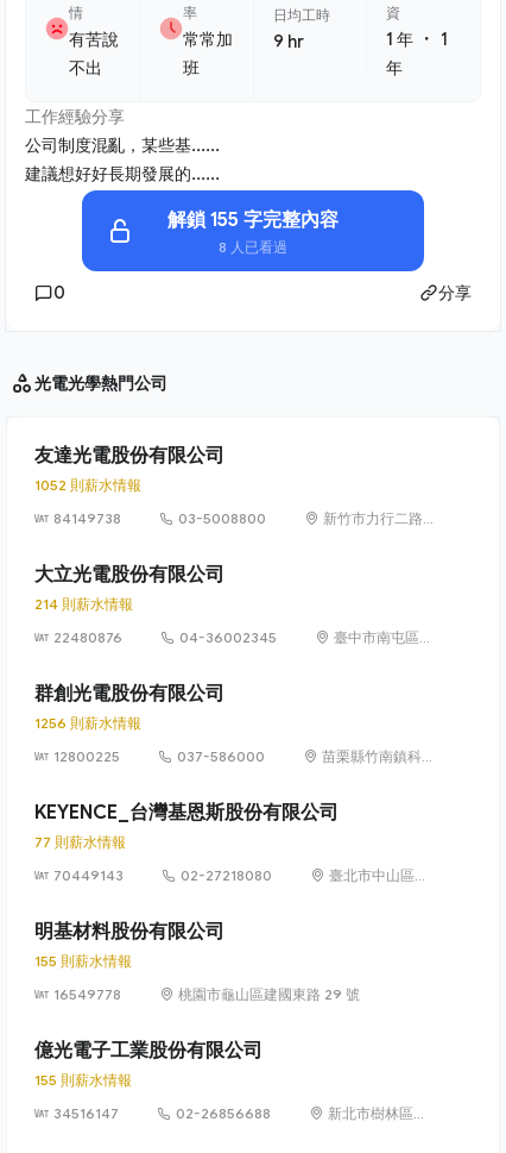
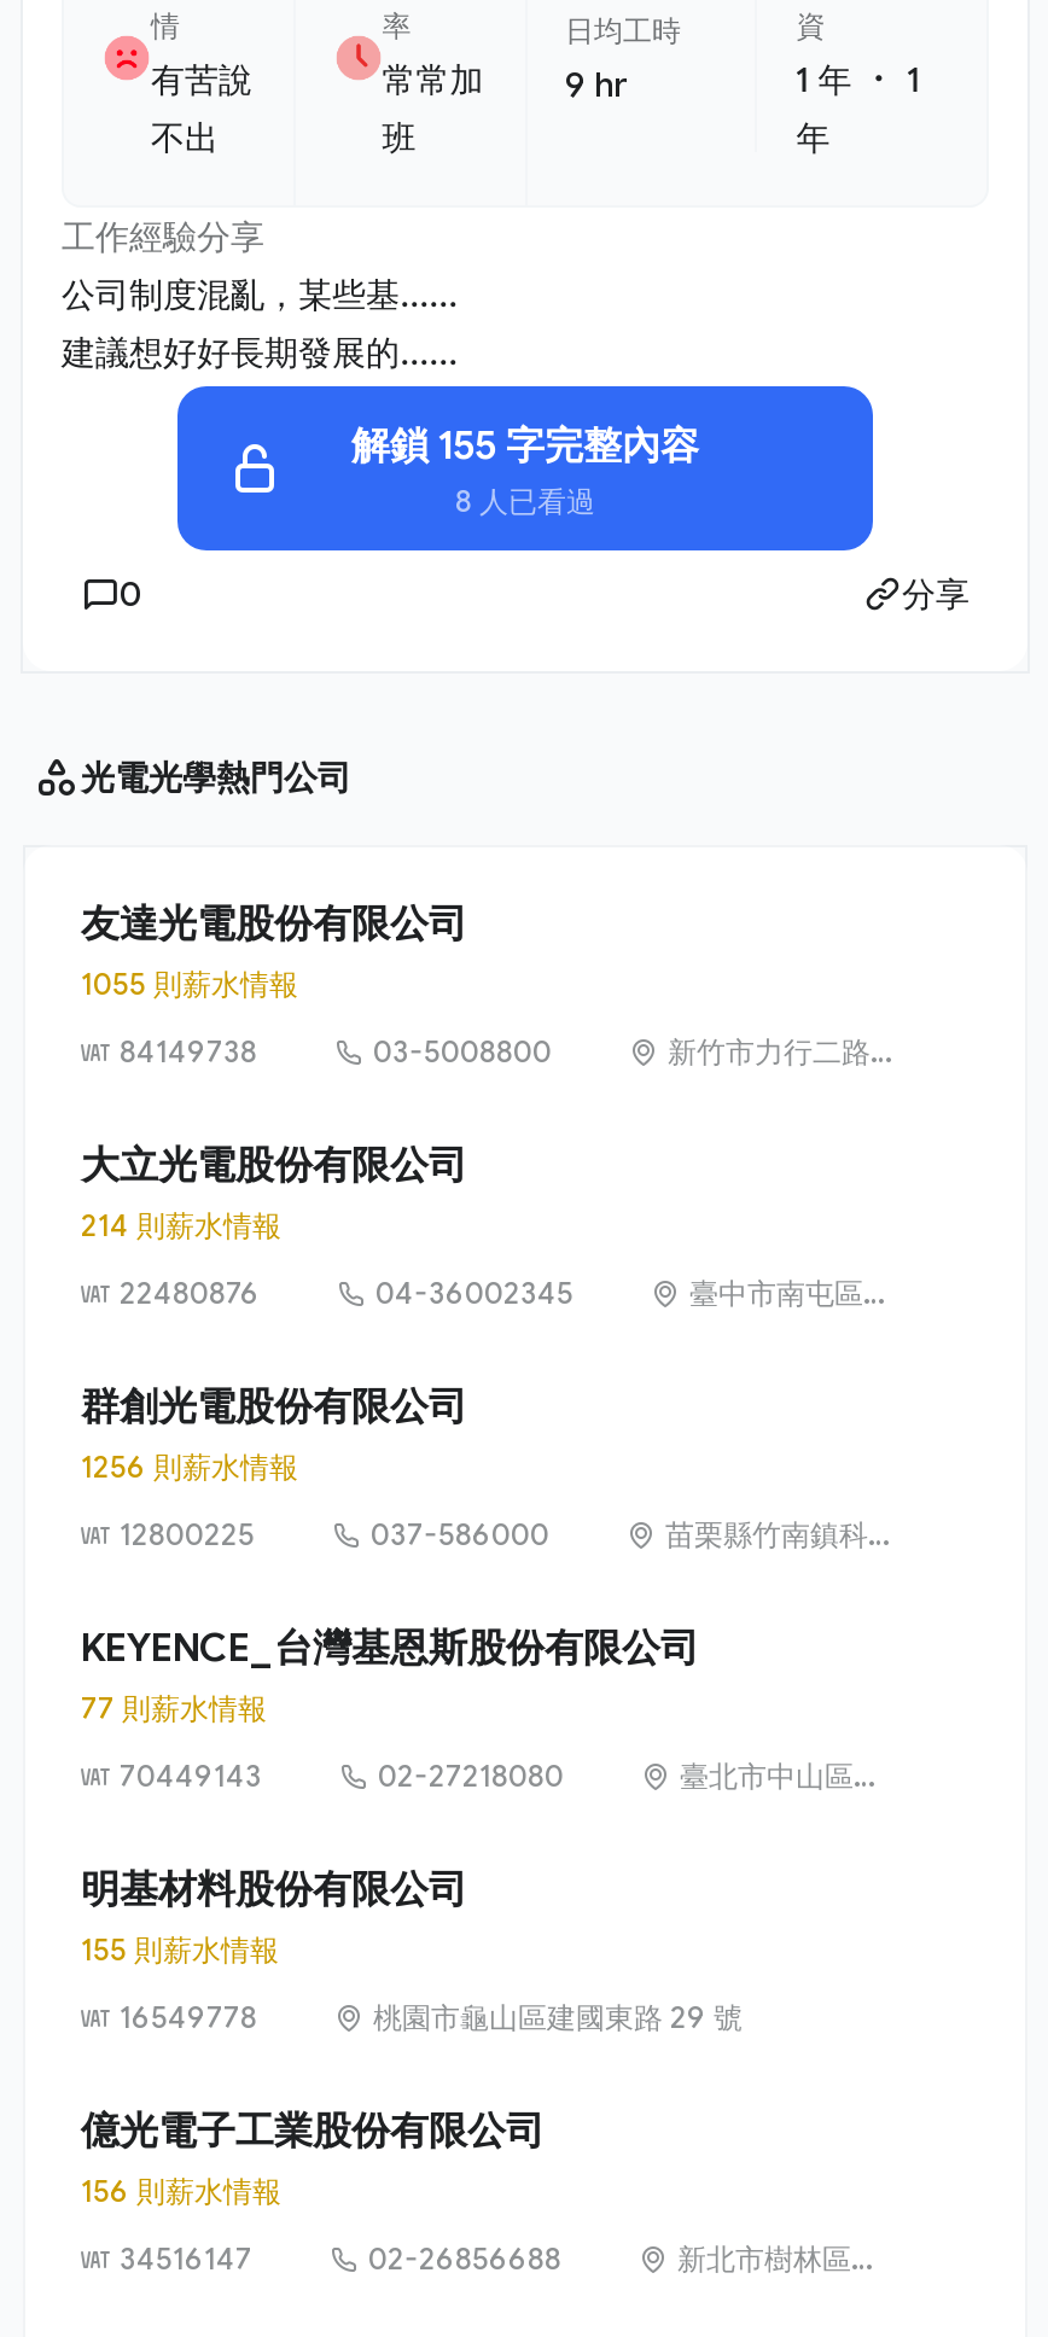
[34,476,141,494] 1052 則薪水情報 -> [81,966,298,1002] 1055 則薪水情報
[34,1071,132,1089] 155 則薪水情報 -> [81,2173,281,2209] 156 則薪水情報

